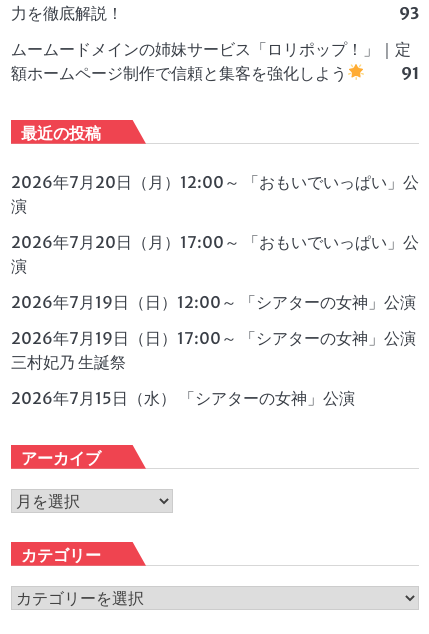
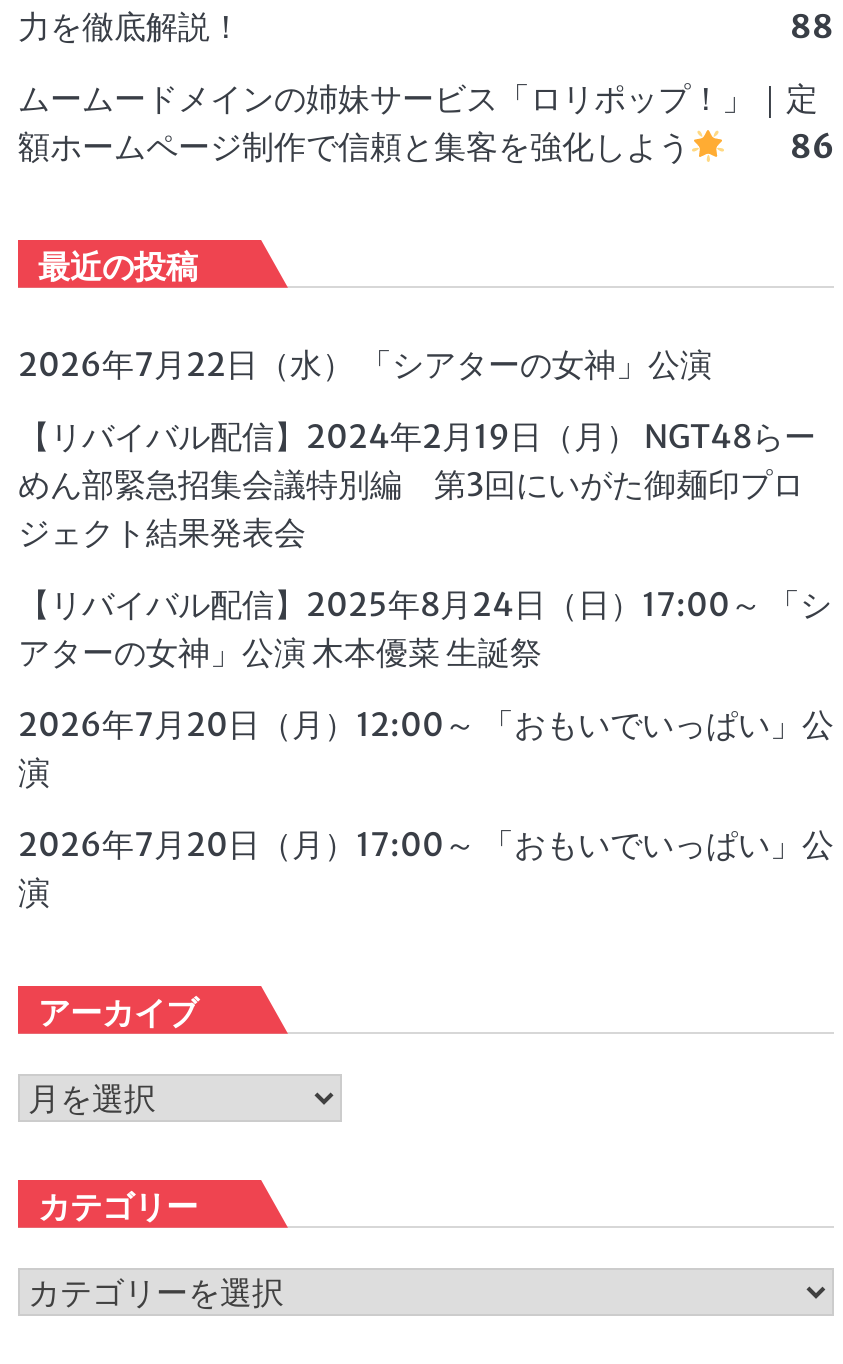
[399,3,419,23] 93 -> [790,6,834,46] 88
[401,63,419,83] 91 -> [790,126,834,166] 86
none -> [18,344,832,672] 2026年7月22日（水） 「シアターの女神」公演 | 【リバイバル配信】2024年2月19日（月） NGT48らー | めん部緊急招集会議特別編 第3回にいがた御麺印プロ | ジェクト結果発表会 | 【リバイバル配信】2025年8月24日（日）17:00～ 「シ | アターの女神」公演 木本優菜 生誕祭
moved [11,172,419,276] -> [18,704,834,912]: 2026年7月20日（月）12:00～ 「おもいでいっぱい」公 | 演 | 2026年7月20日（月）17:00～ 「おもいでいっぱい」公 | 演
[11,292,416,408] 2026年7月19日（日）12:00～ 「シアターの女神」公演 | 2026年7月19日（日）17:00～ 「シアターの女神」公演 | 三村妃乃 生誕祭 | 2026年7月15日（水） 「シアターの女神」公演 -> none

